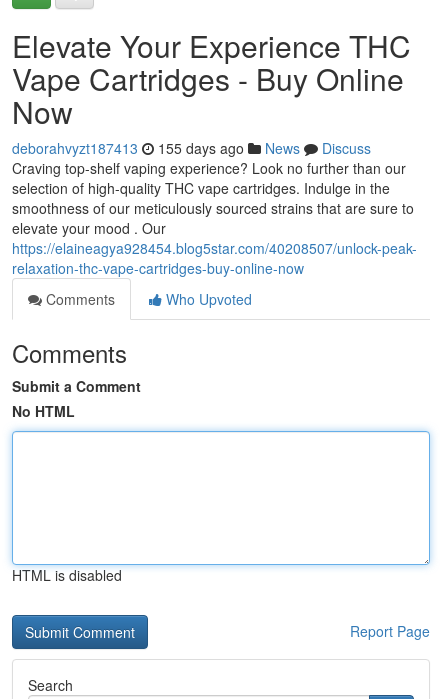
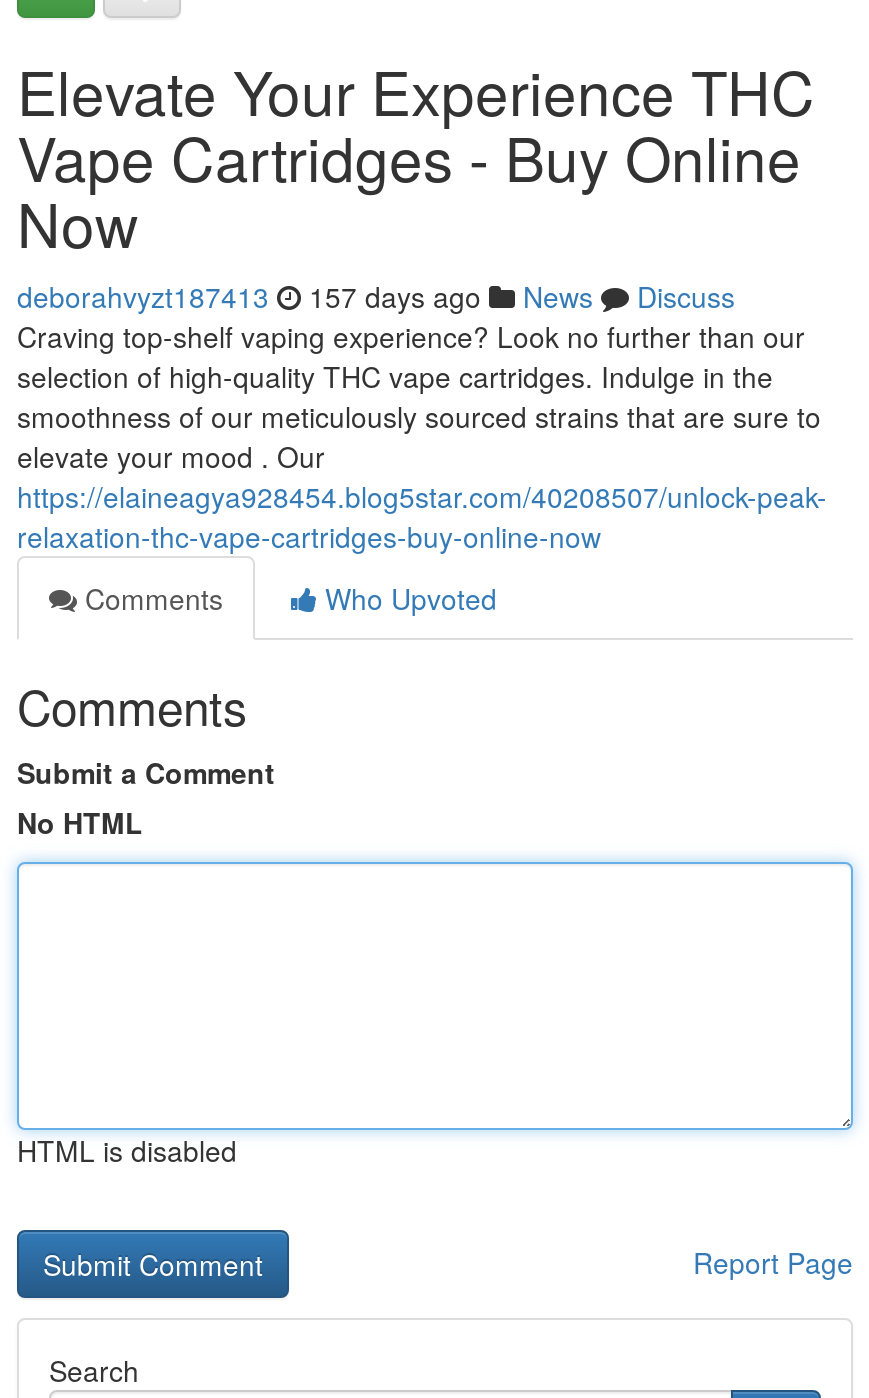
[12,138,371,158] deborahvyzt187413 155 days ago News Discuss -> [17,276,735,316] deborahvyzt187413 157 days ago News Discuss

